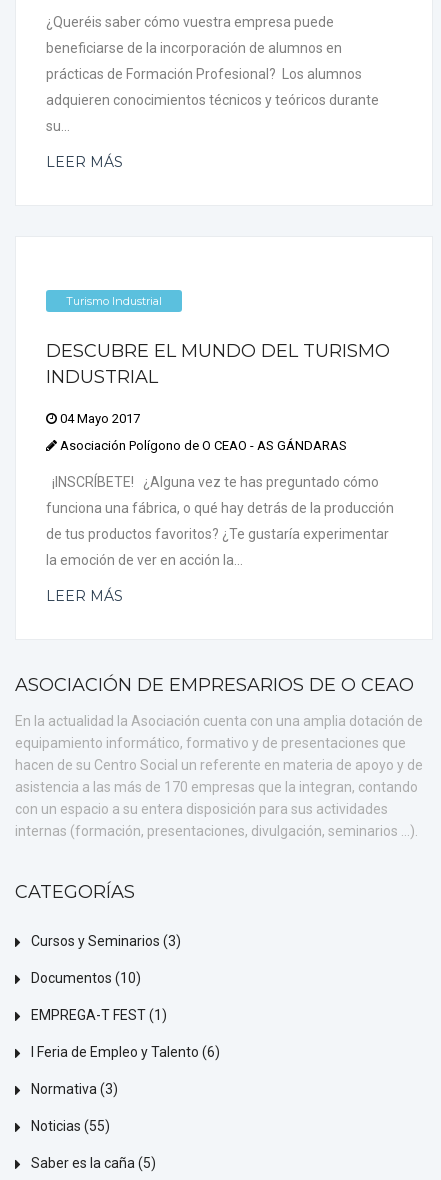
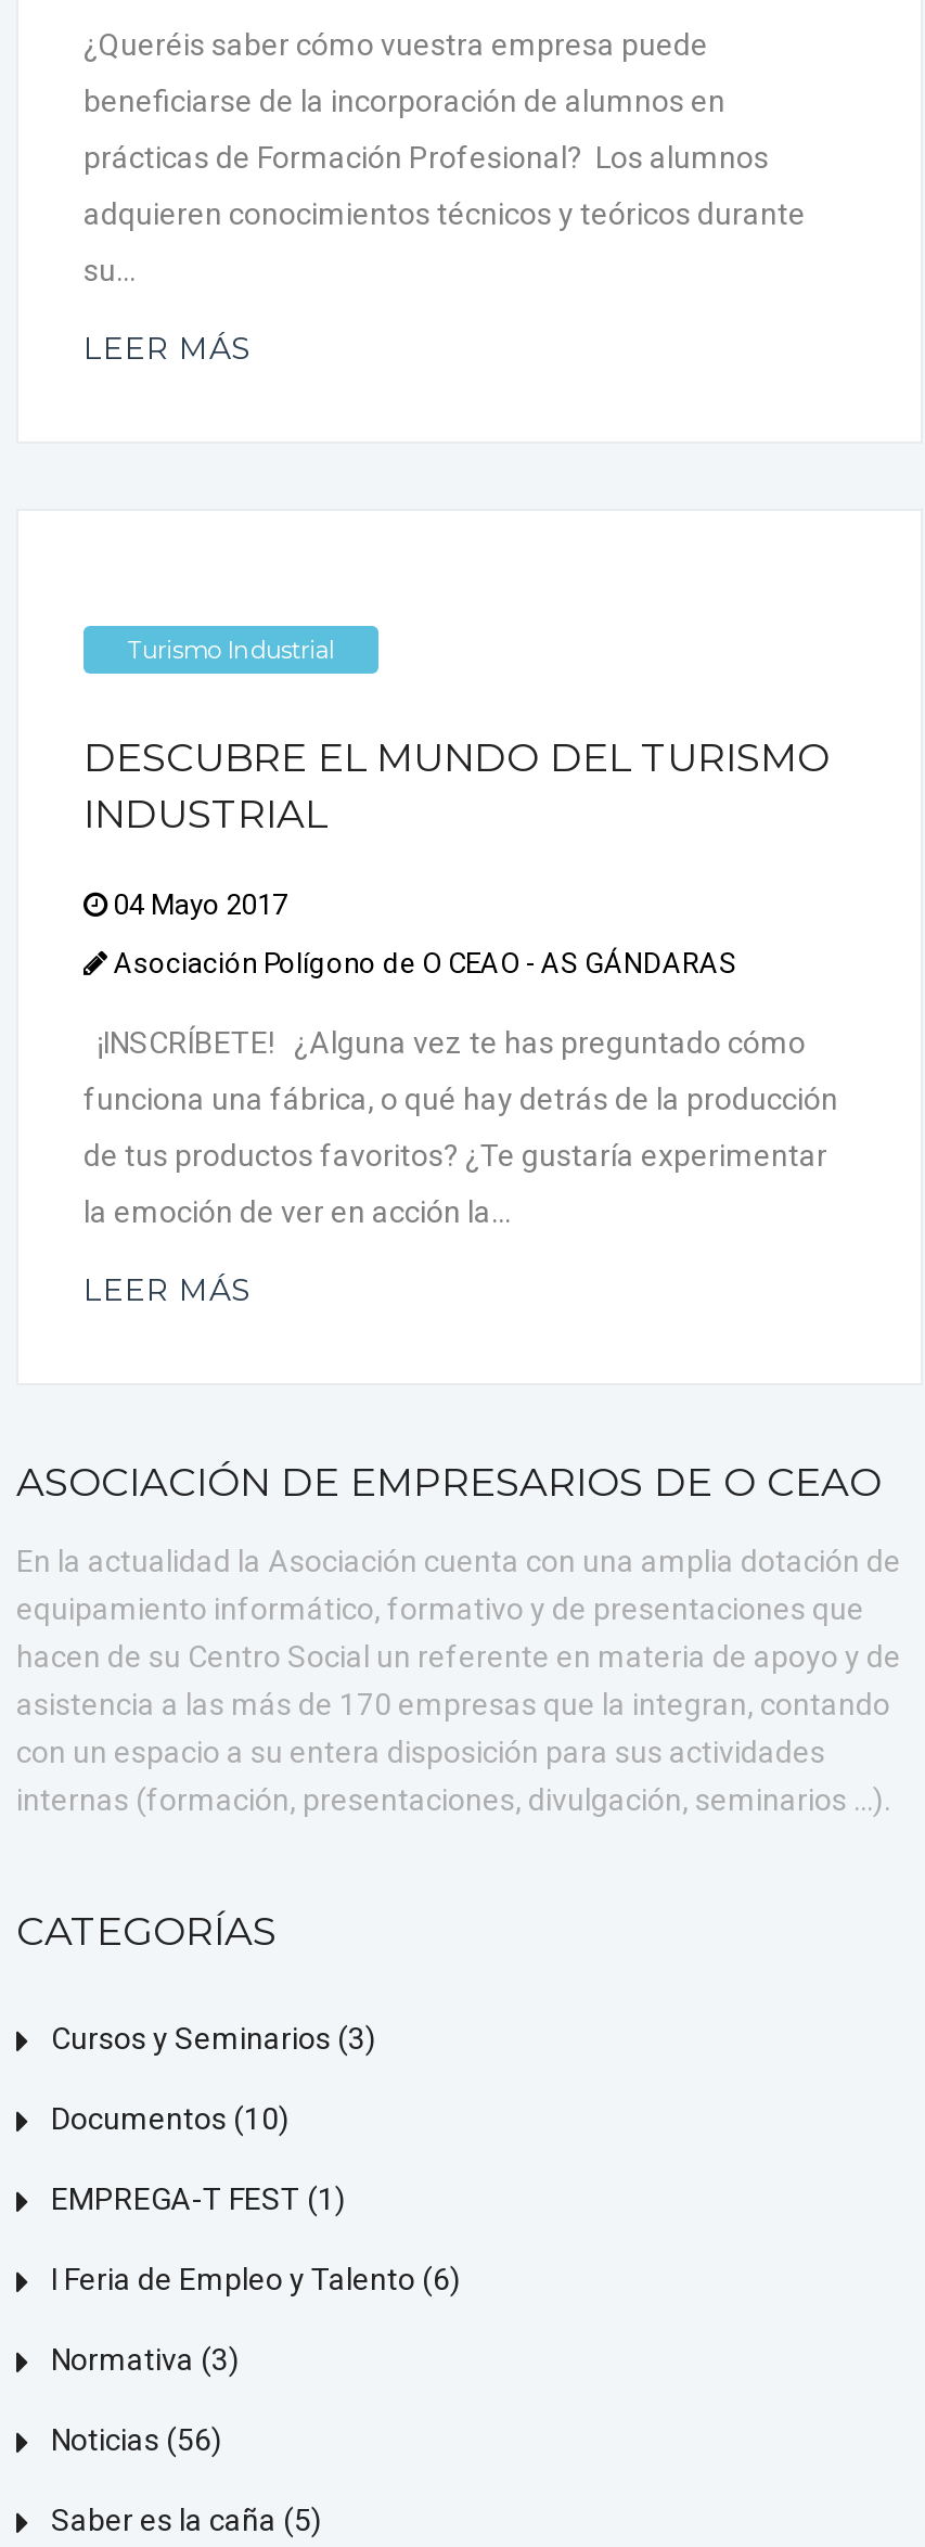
[31,1118,110,1134] Noticias (55) -> [51,2422,222,2457] Noticias (56)

